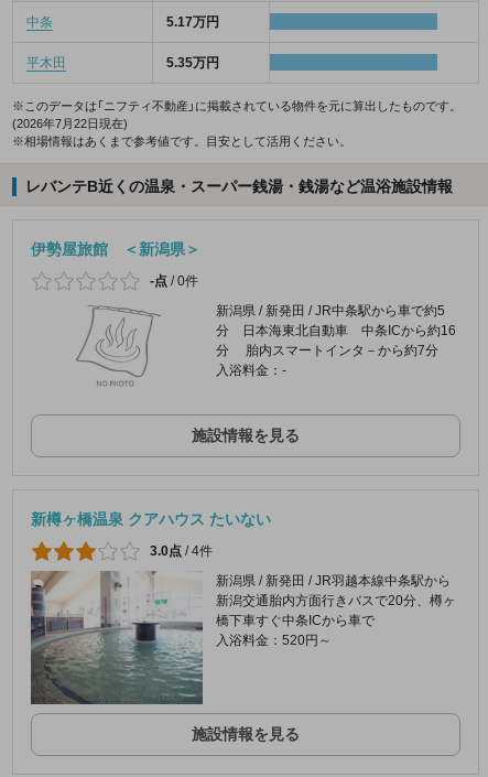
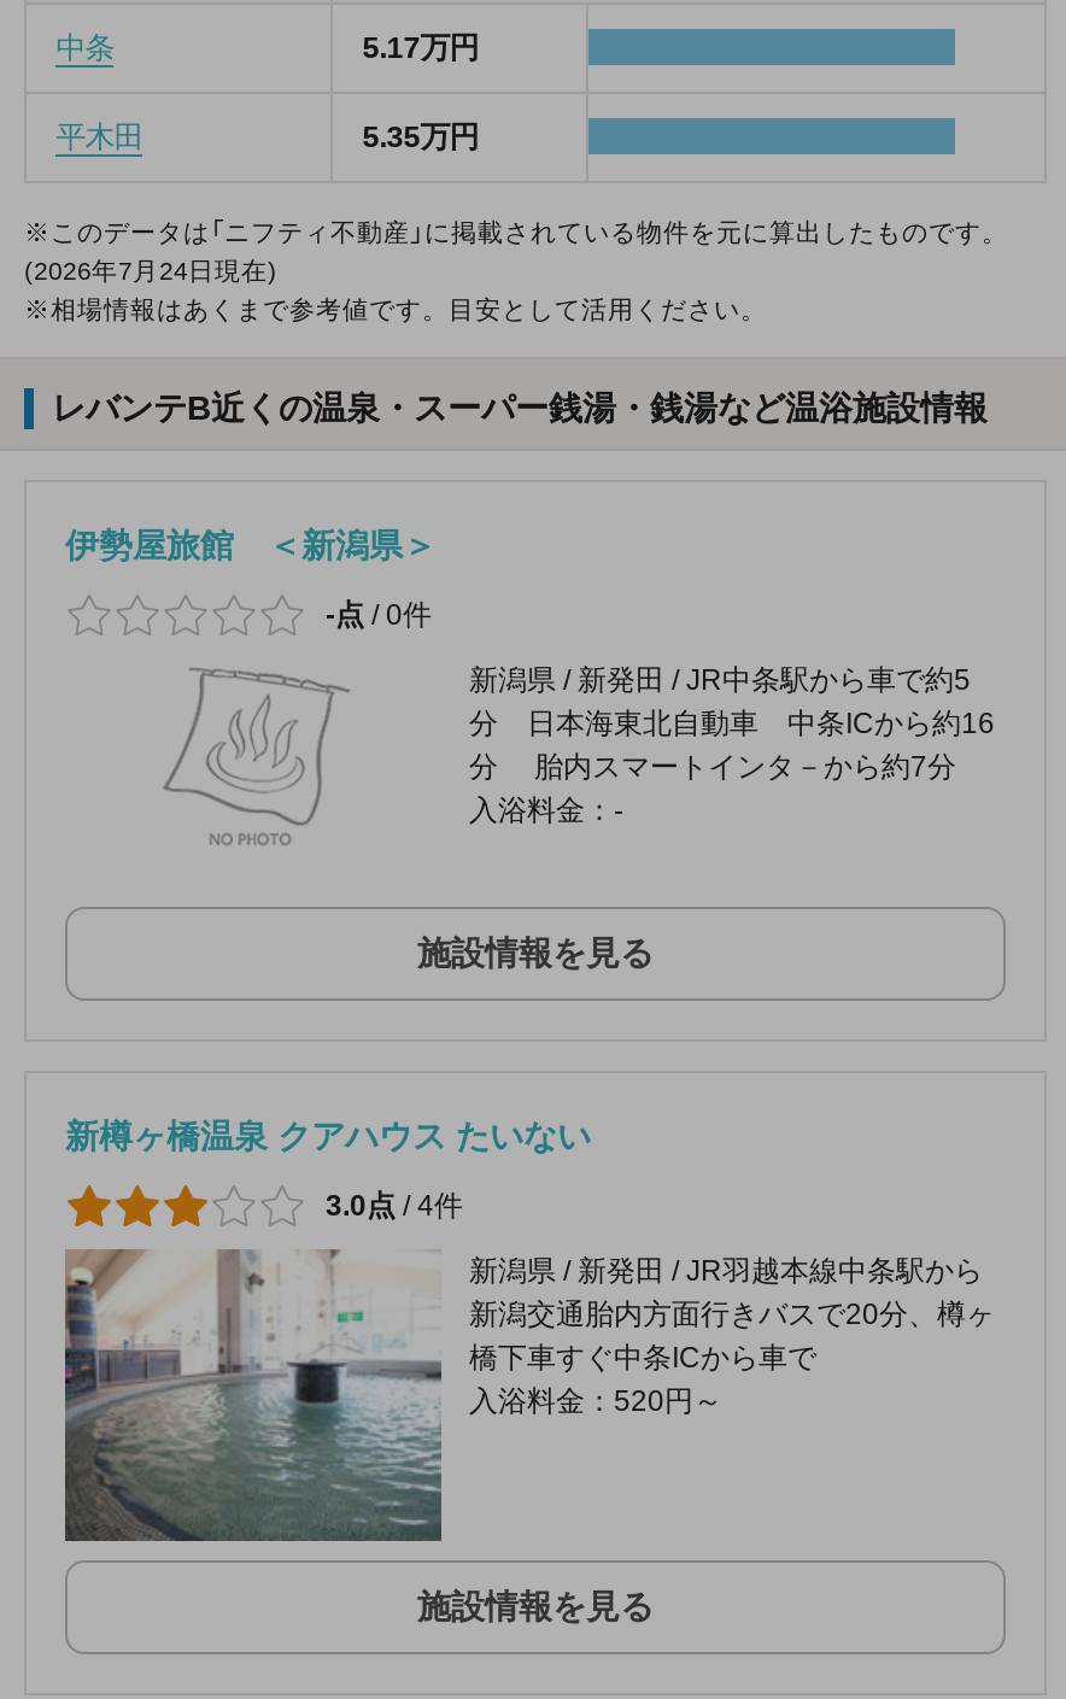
[12,117,128,130] (2026年7月22日現在) -> [24,255,277,284] (2026年7月24日現在)

